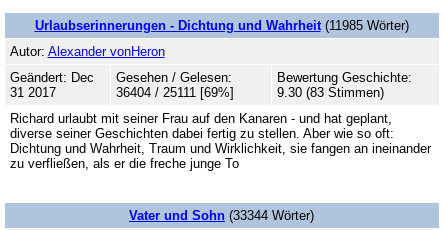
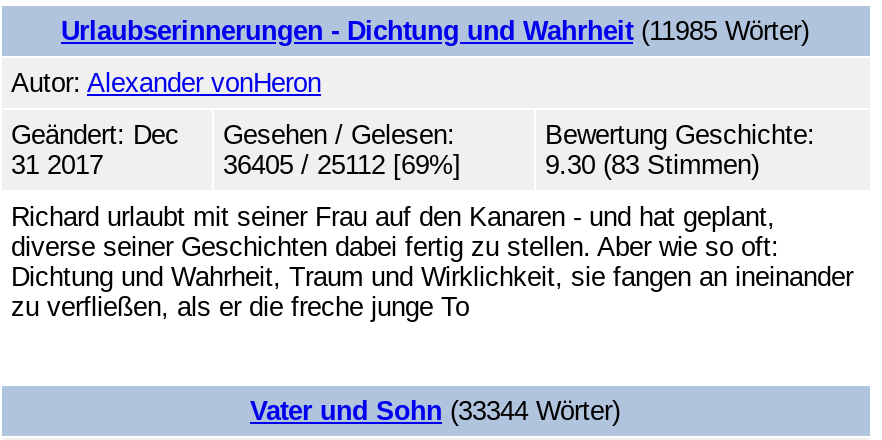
[115,85,233,100] 36404 / 25111 [69%] -> [223,151,461,181] 36405 / 25112 [69%]

